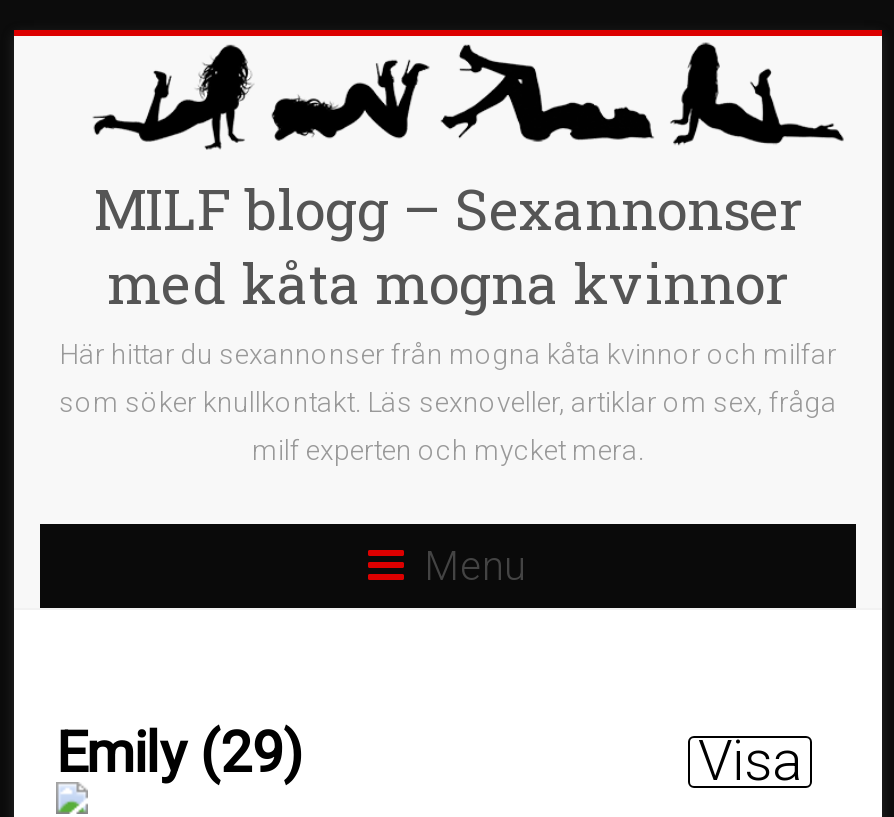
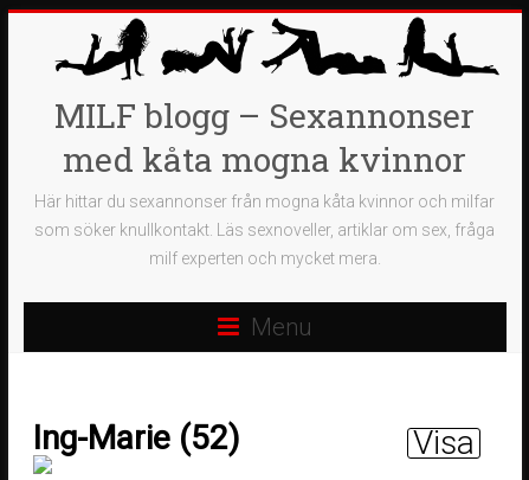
[56,720,304,786] Emily (29) -> [33,418,240,457] Ing-Marie (52)

